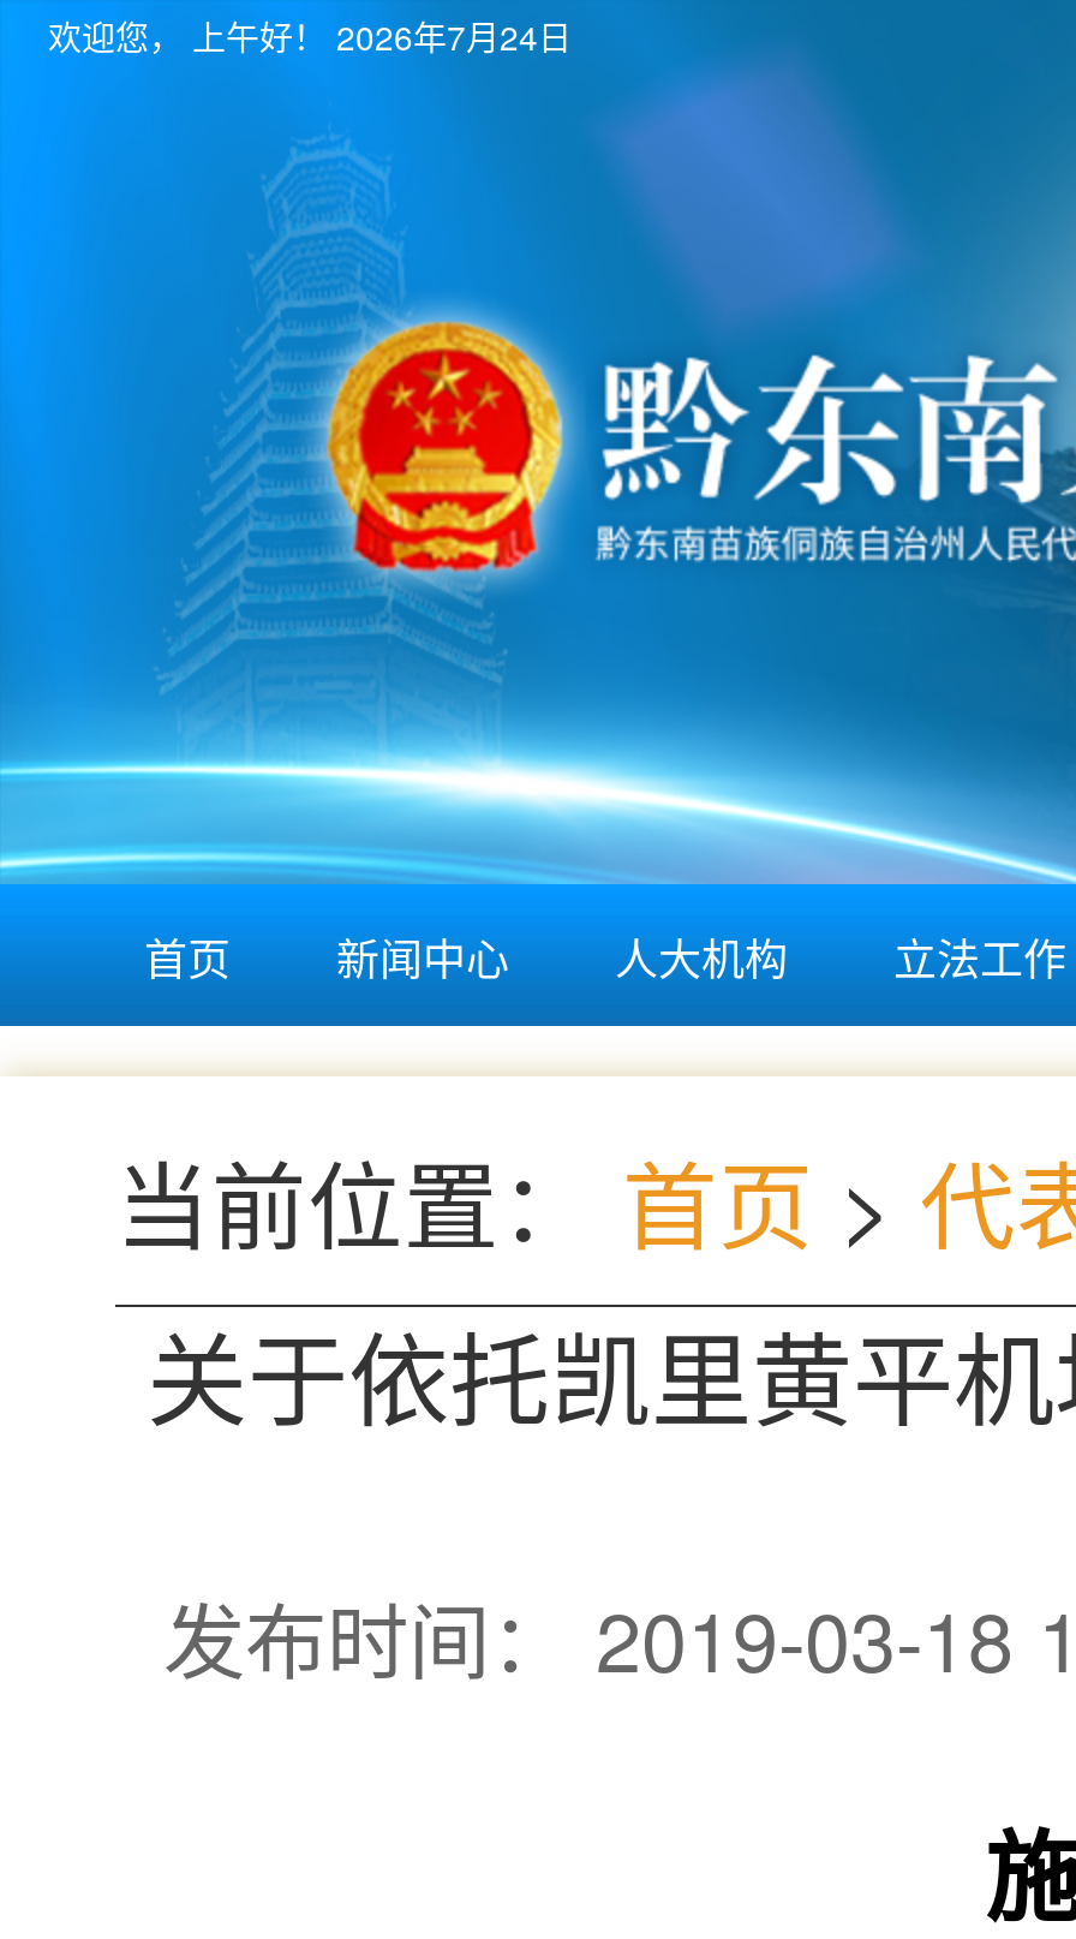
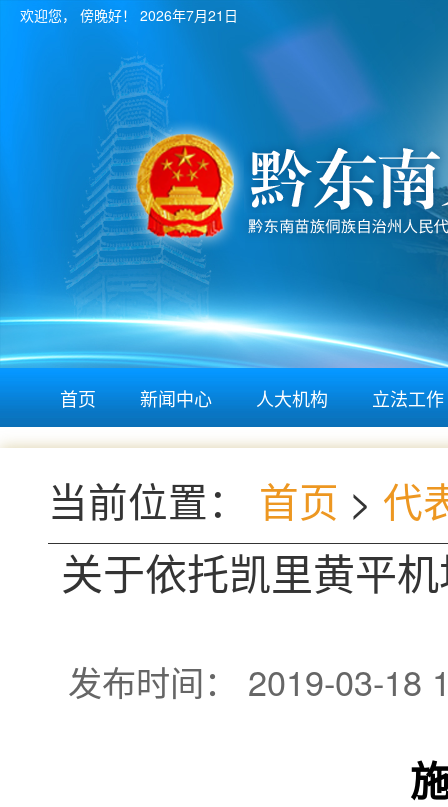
[48,12,572,60] 欢迎您，上午好！2026年7月24日 -> [20,5,238,25] 欢迎您，傍晚好！2026年7月21日

